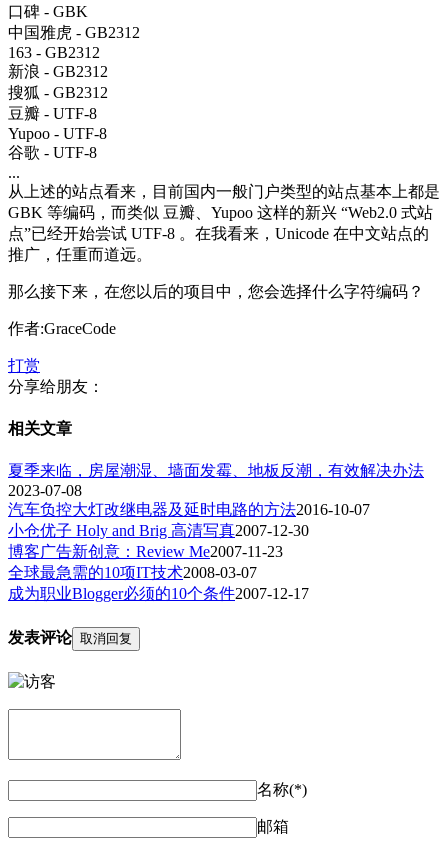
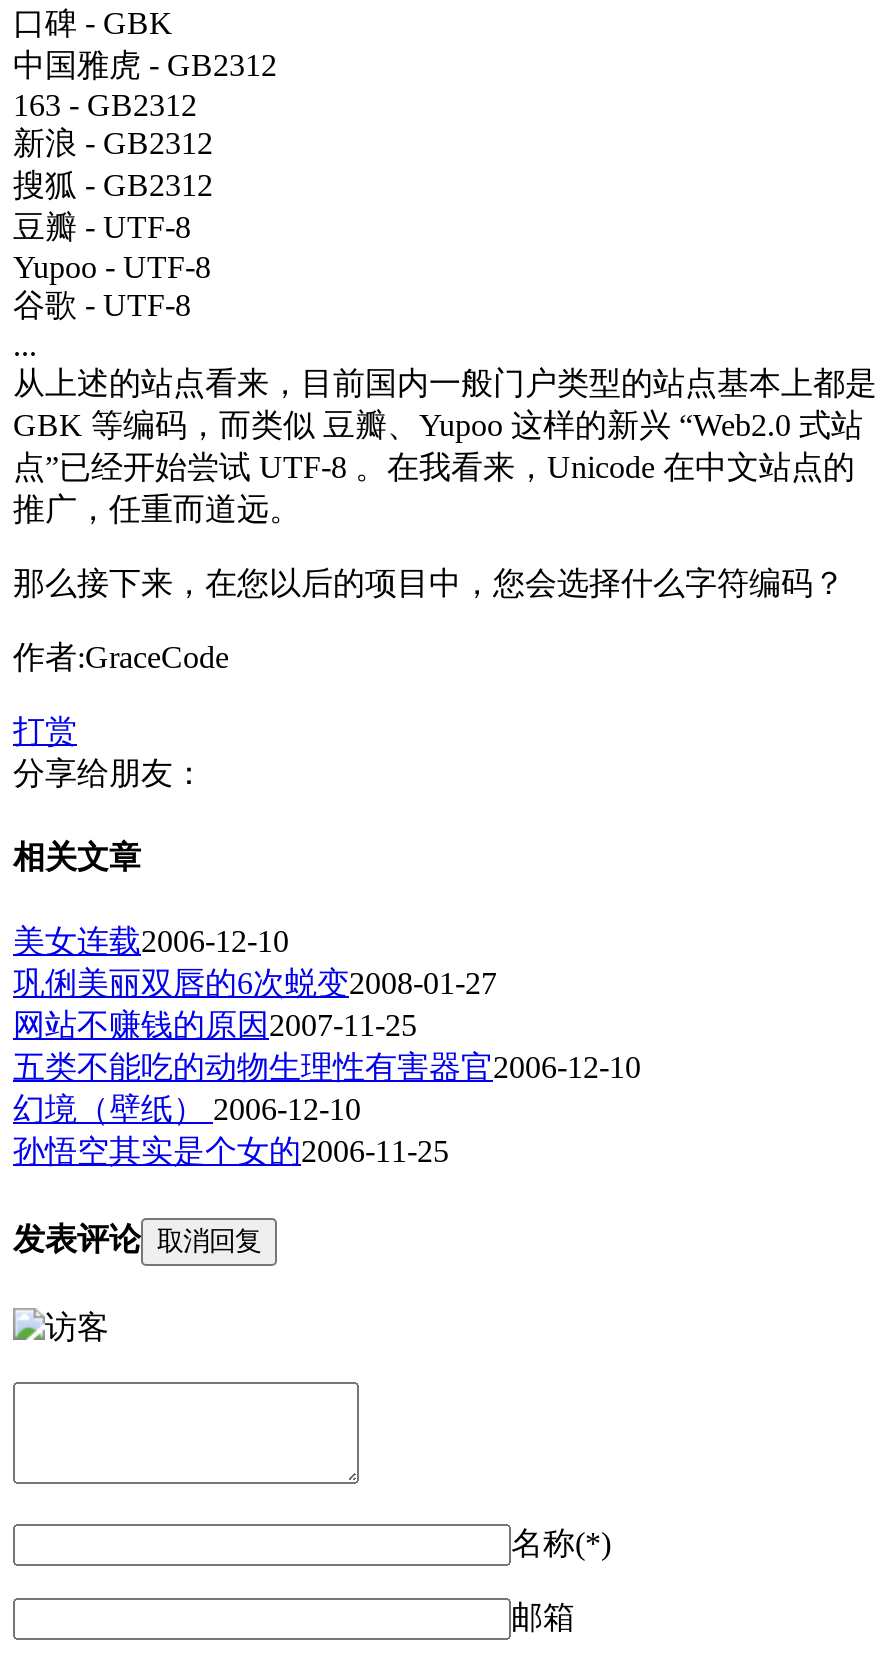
[8,462,424,602] 夏季来临，房屋潮湿、墙面发霉、地板反潮，有效解决办法 | 2023-07-08 | 汽车负控大灯改继电器及延时电路的方法2016-10-07 | 小仓优子 Holy and Brig 高清写真2007-12-30 | 博客广告新创意：Review Me2007-11-23 | 全球最急需的10项IT技术2008-03-07 | 成为职业Blogger必须的10个条件2007-12-17 -> [13,925,641,1169] 美女连载2006-12-10 | 巩俐美丽双唇的6次蜕变2008-01-27 | 网站不赚钱的原因2007-11-25 | 五类不能吃的动物生理性有害器官2006-12-10 | 幻境（壁纸）2006-12-10 | 孙悟空其实是个女的2006-11-25

